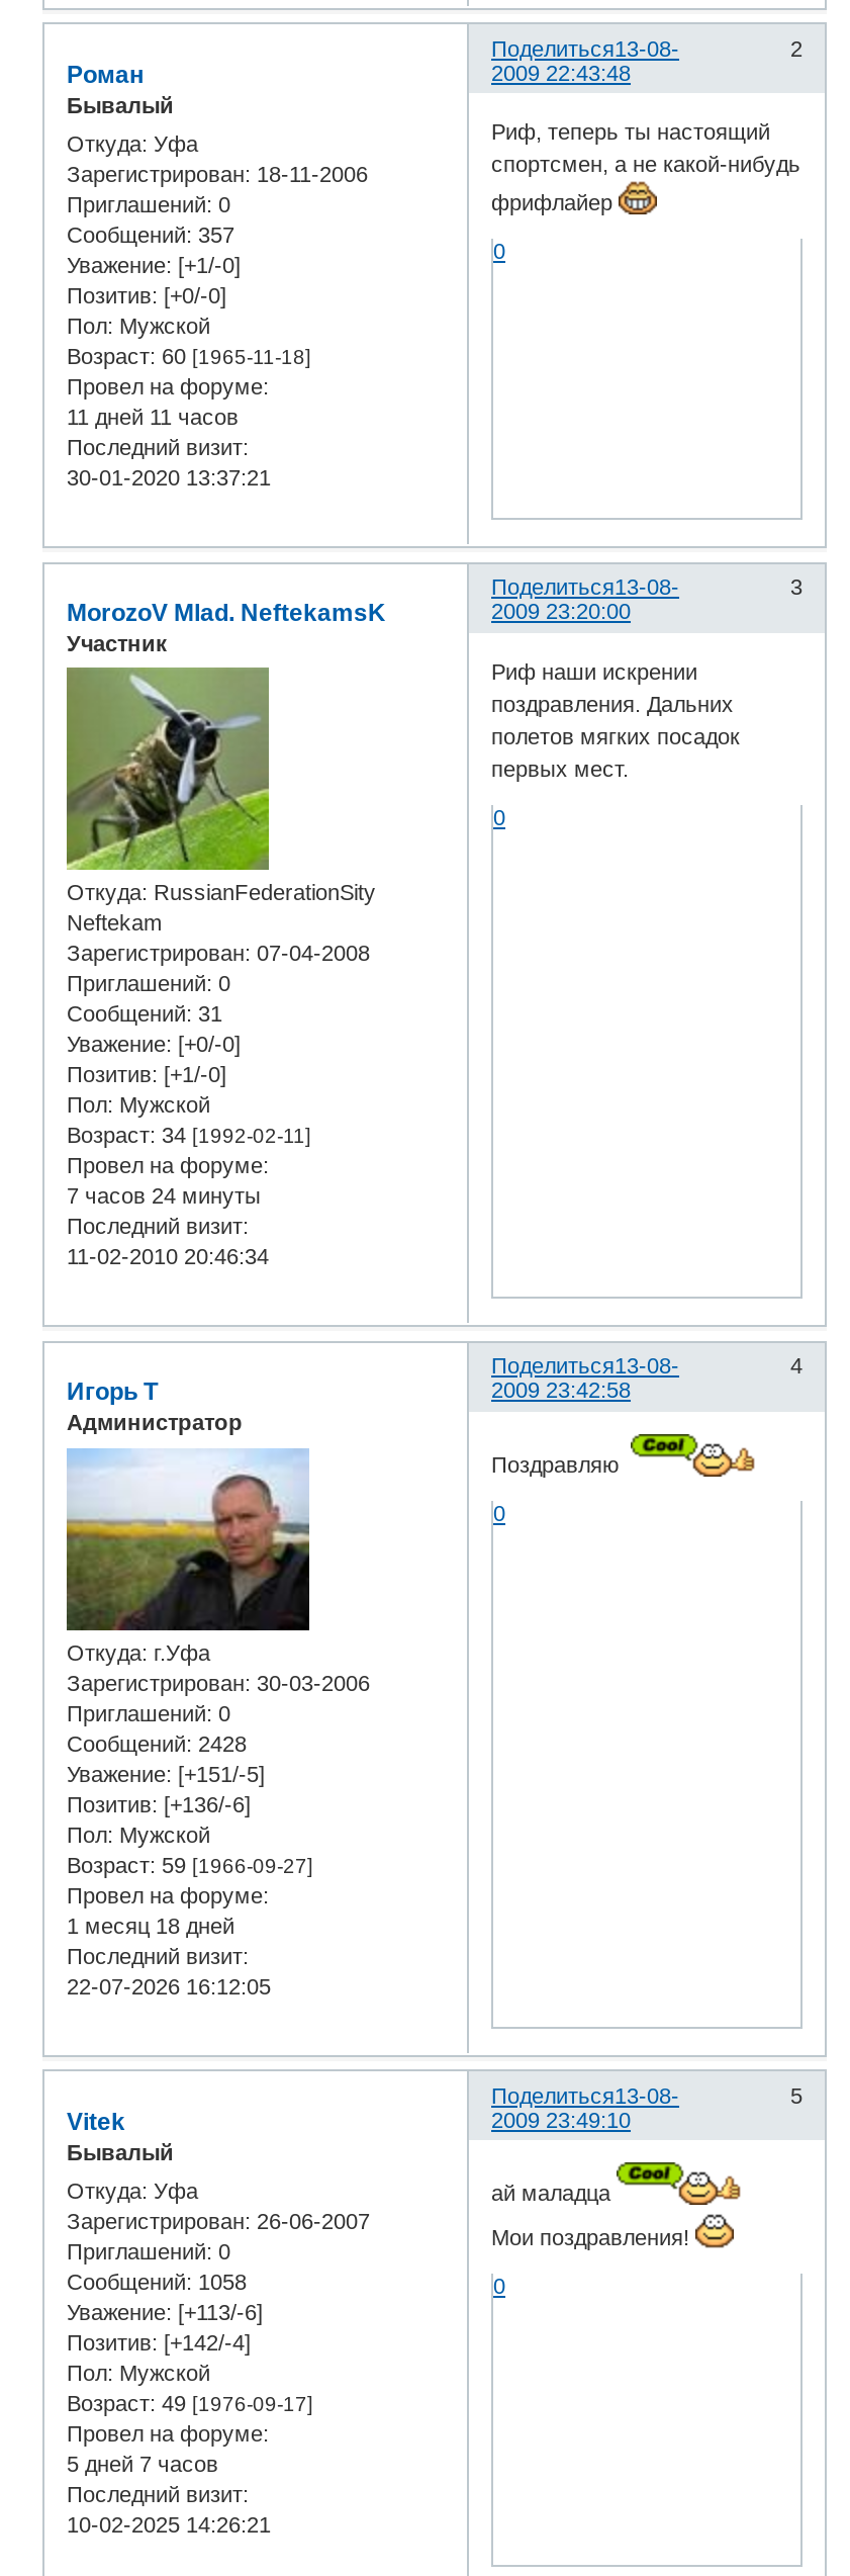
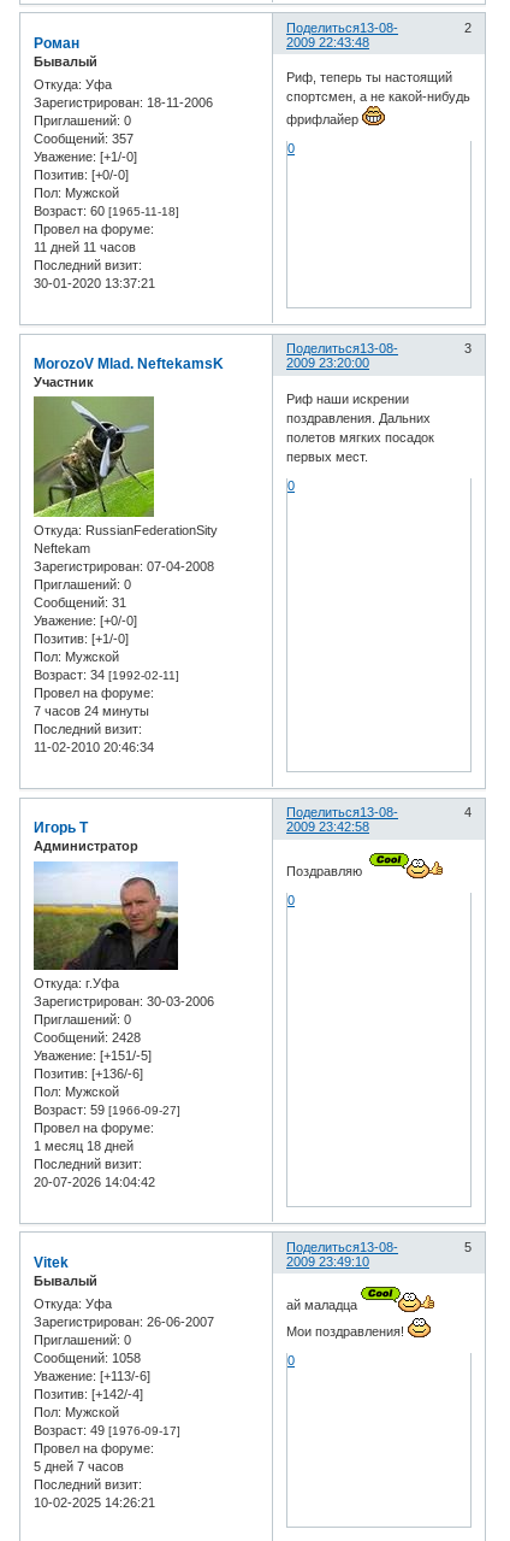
[67,1974,271,1998] 22-07-2026 16:12:05 -> [34,1174,155,1189] 20-07-2026 14:04:42

